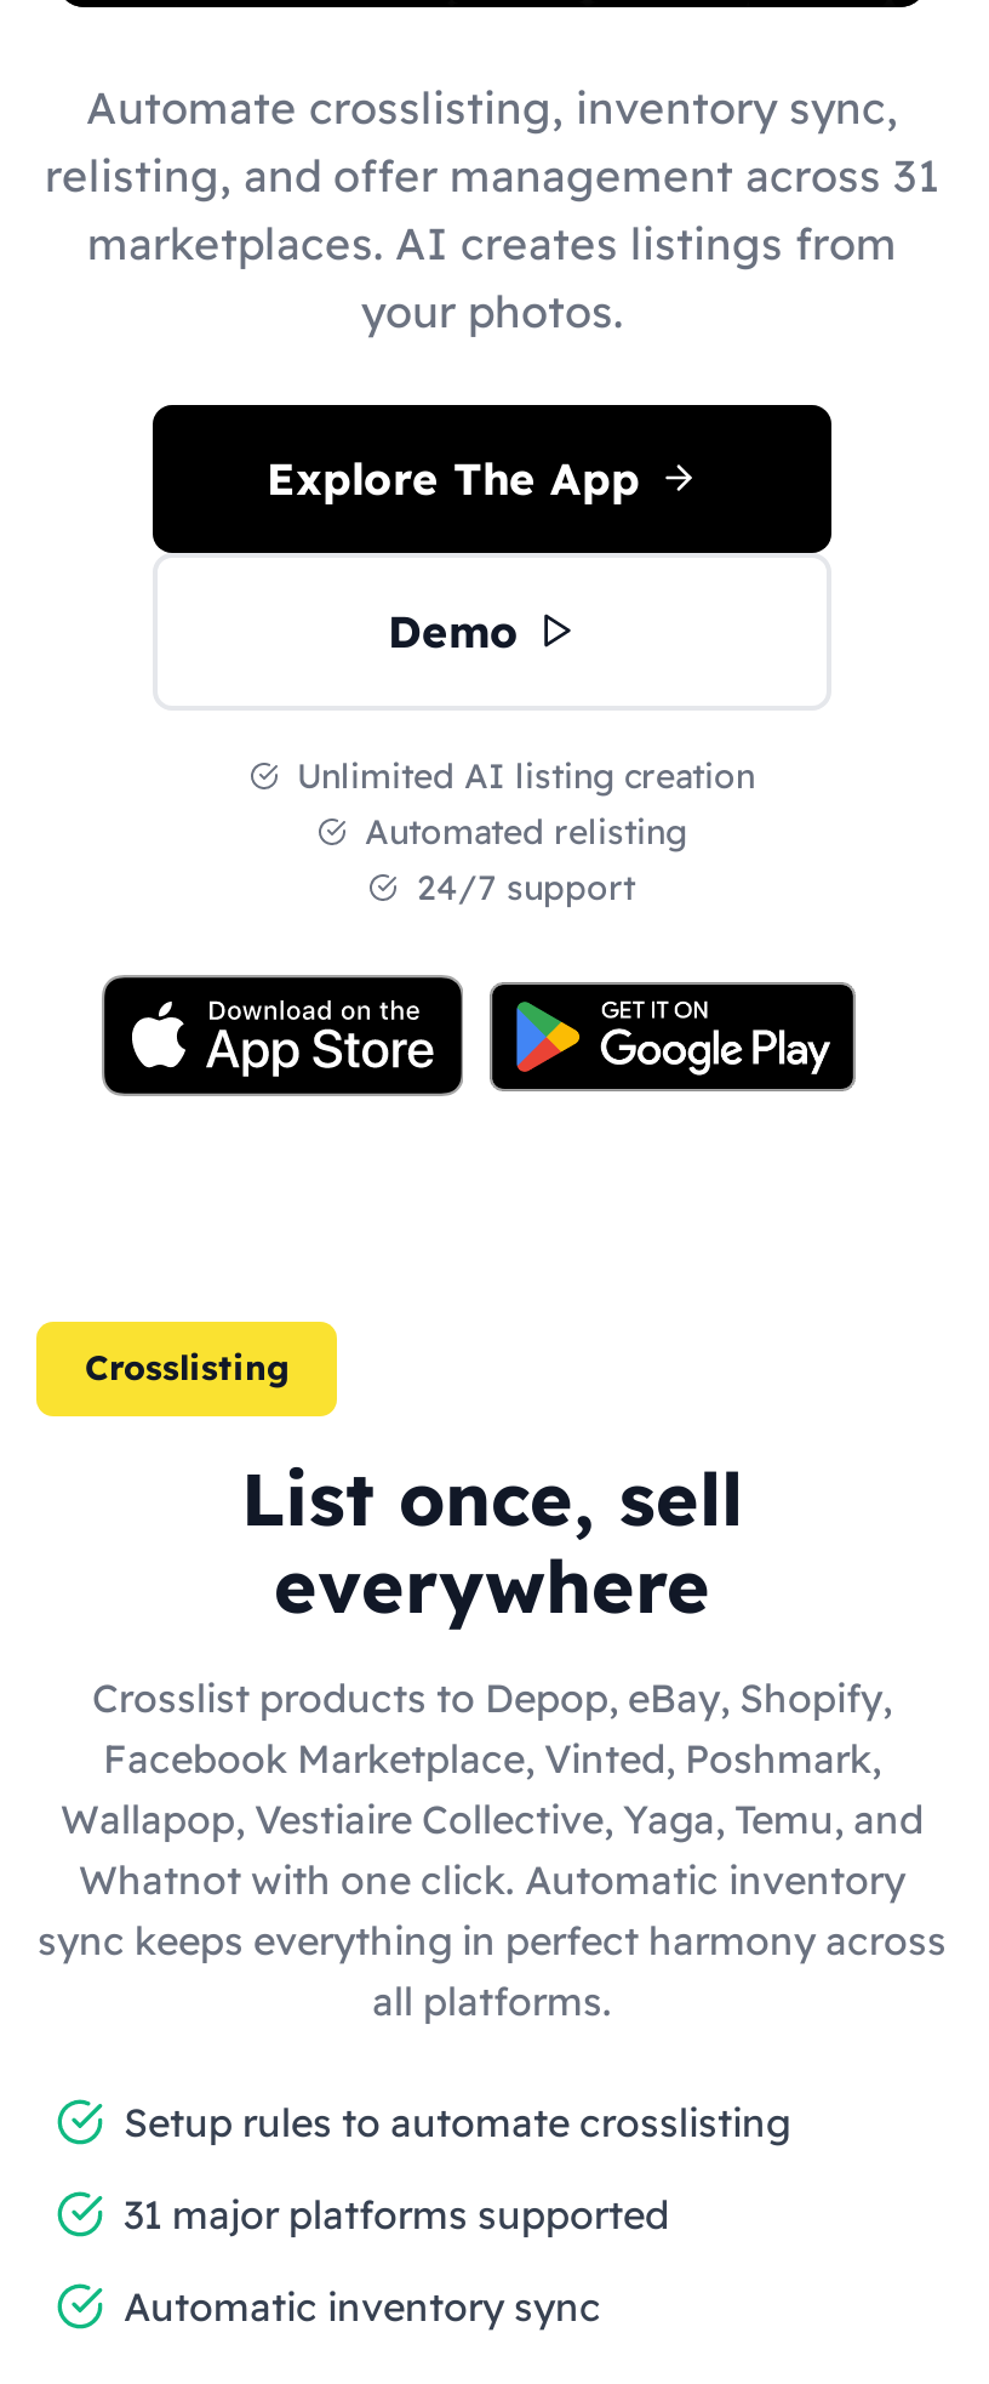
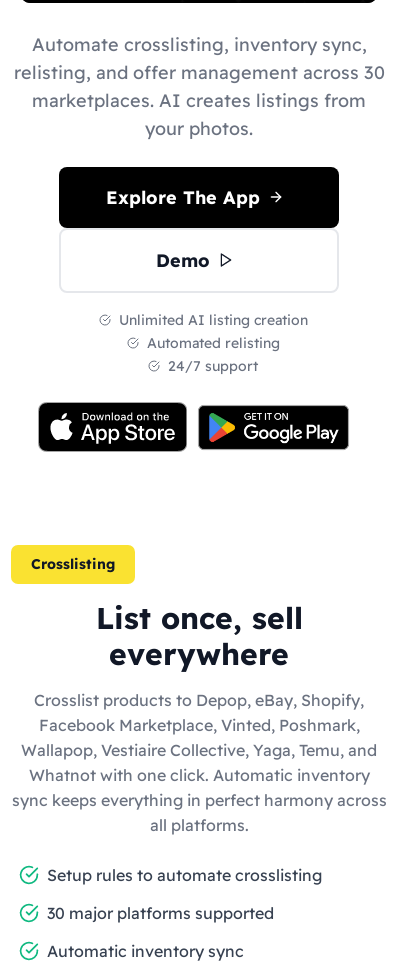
[45,147,939,203] relisting, and offer management across 31 -> [13,60,384,83] relisting, and offer management across 30
[124,2189,669,2237] 31 major platforms supported -> [47,902,274,922] 30 major platforms supported

